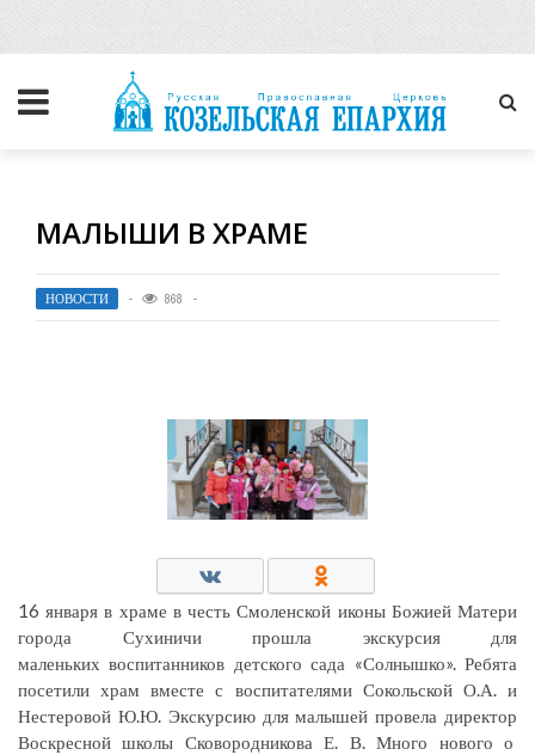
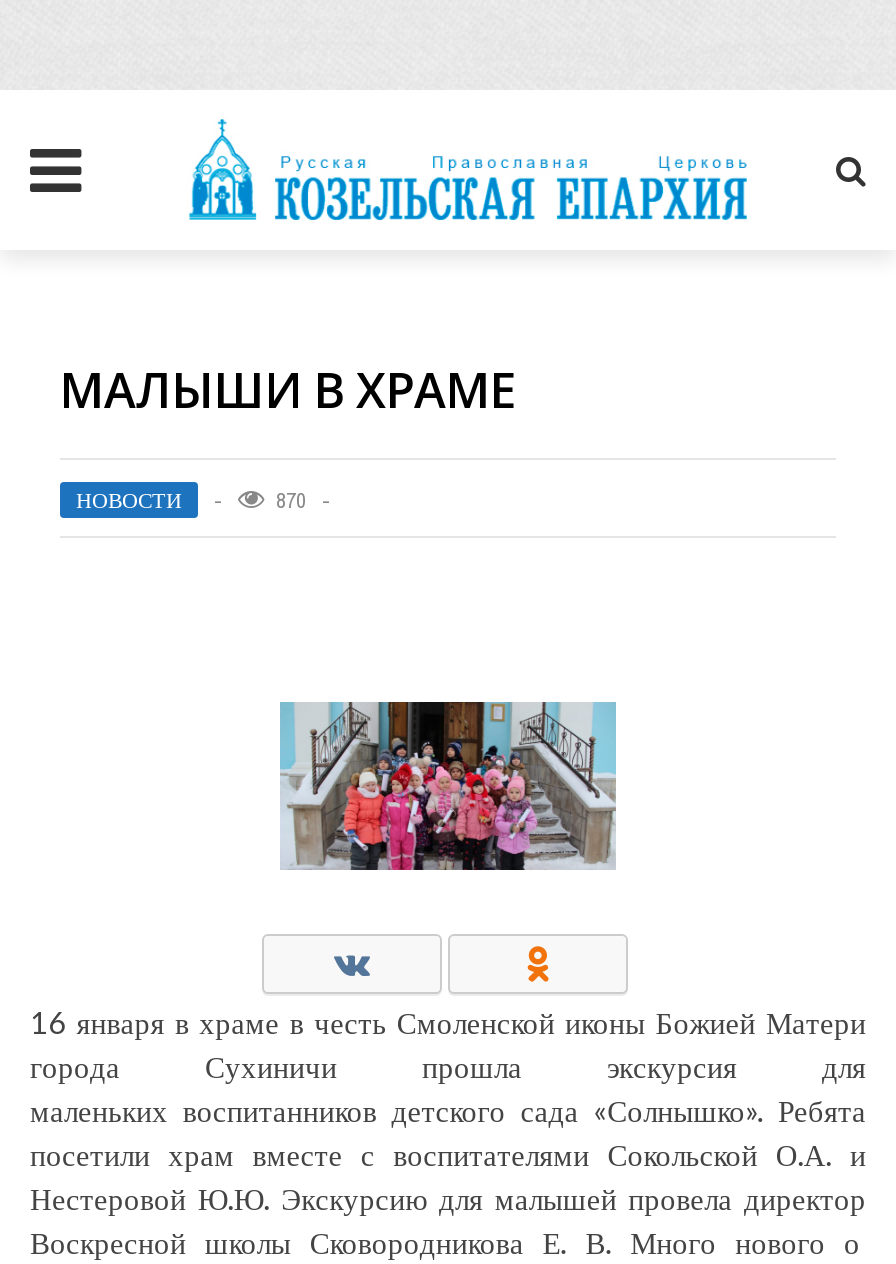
[165,290,183,307] 868 -> [276,486,306,514] 870

